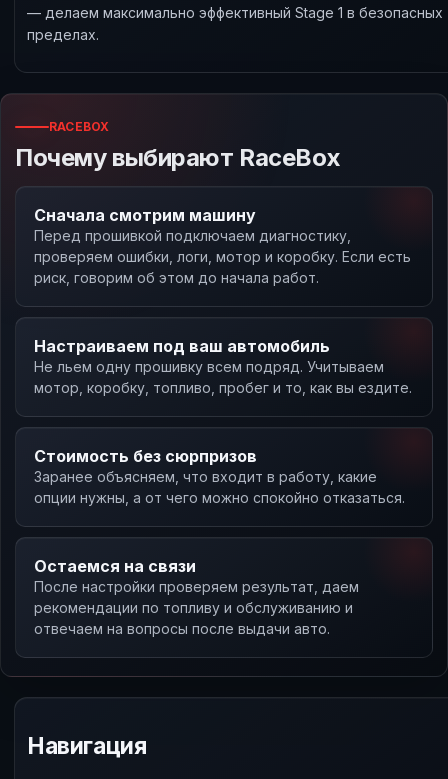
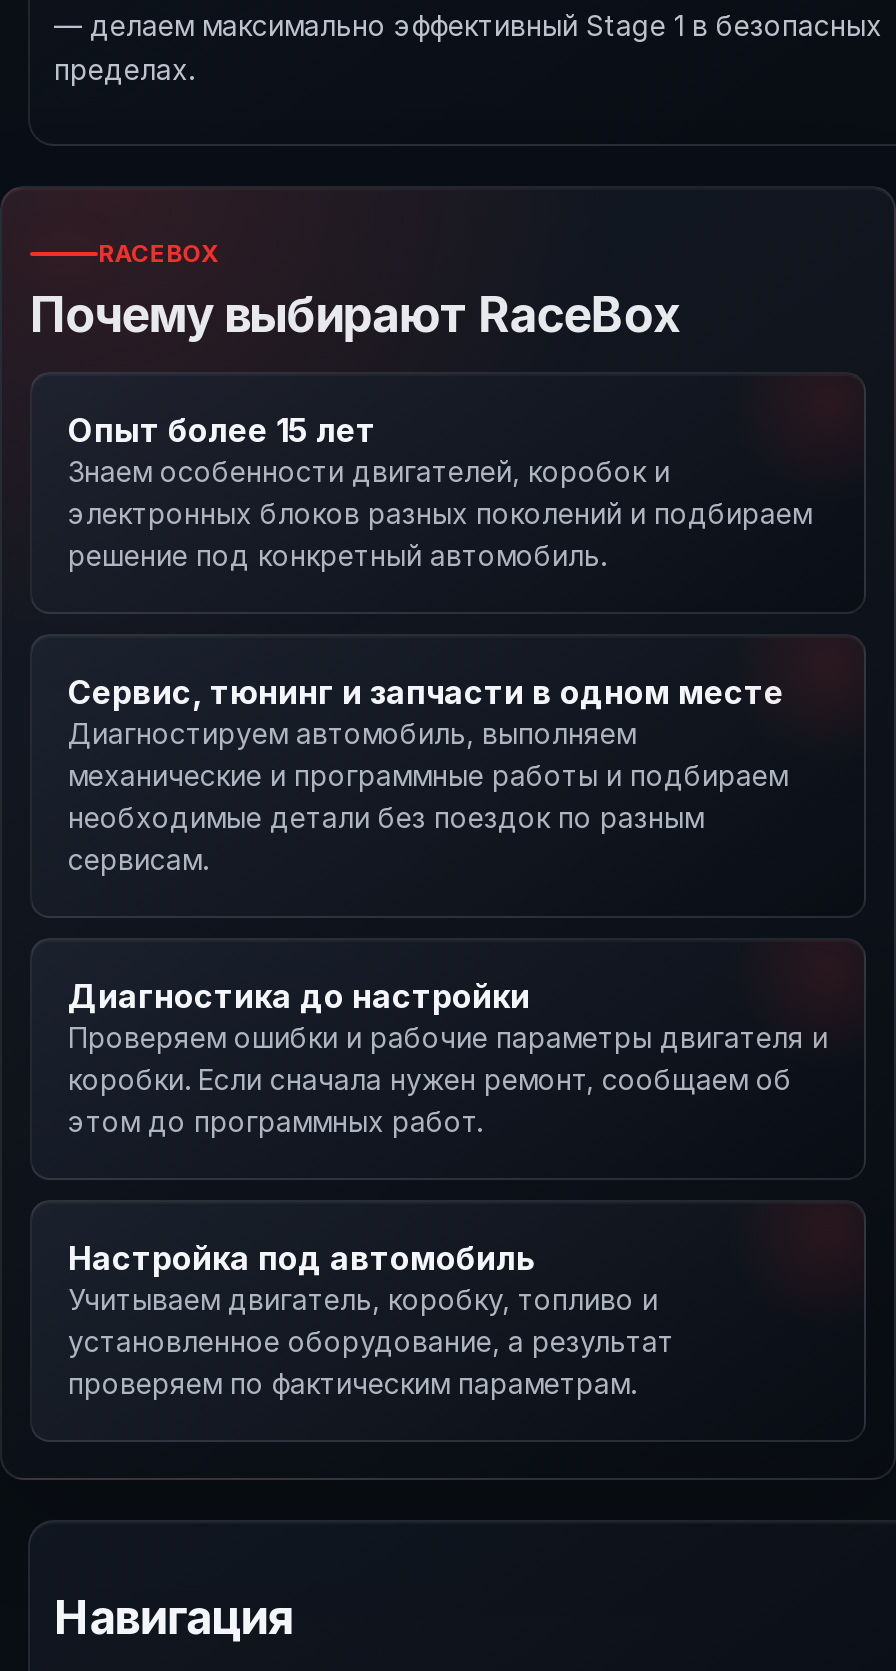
[34,205,411,286] Сначала смотрим машину | Перед прошивкой подключаем диагностику, | проверяем ошибки, логи, мотор и коробку. Если есть | риск, говорим об этом до начала работ. -> [68,410,812,572] Опыт более 15 лет | Знаем особенности двигателей, коробок и | электронных блоков разных поколений и подбираем | решение под конкретный автомобиль.
[34,336,412,396] Настраиваем под ваш автомобиль | Не льем одну прошивку всем подряд. Учитываем | мотор, коробку, топливо, пробег и то, как вы ездите. -> [68,672,788,876] Сервис, тюнинг и запчасти в одном месте | Диагностируем автомобиль, выполняем | механические и программные работы и подбираем | необходимые детали без поездок по разным | сервисам.
[34,446,405,506] Стоимость без сюрпризов | Заранее объясняем, что входит в работу, какие | опции нужны, а от чего можно спокойно отказаться. -> [68,976,828,1138] Диагностика до настройки | Проверяем ошибки и рабочие параметры двигателя и | коробки. Если сначала нужен ремонт, сообщаем об | этом до программных работ.
[34,556,359,637] Остаемся на связи | После настройки проверяем результат, даем | рекомендации по топливу и обслуживанию и | отвечаем на вопросы после выдачи авто. -> [68,1238,674,1400] Настройка под автомобиль | Учитываем двигатель, коробку, топливо и | установленное оборудование, а результат | проверяем по фактическим параметрам.

